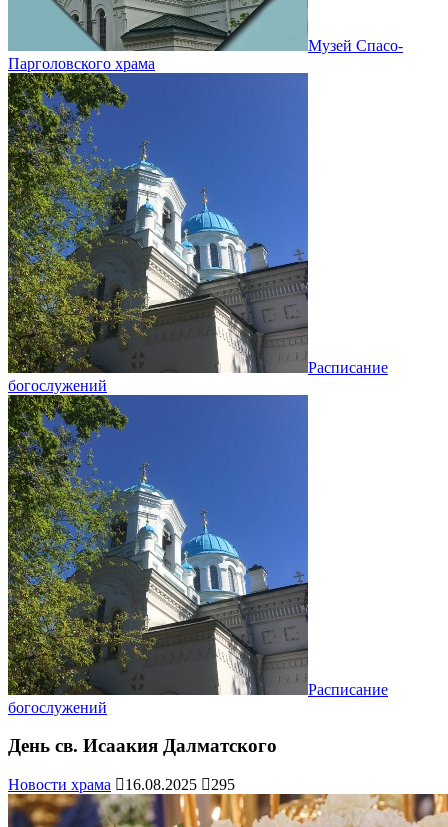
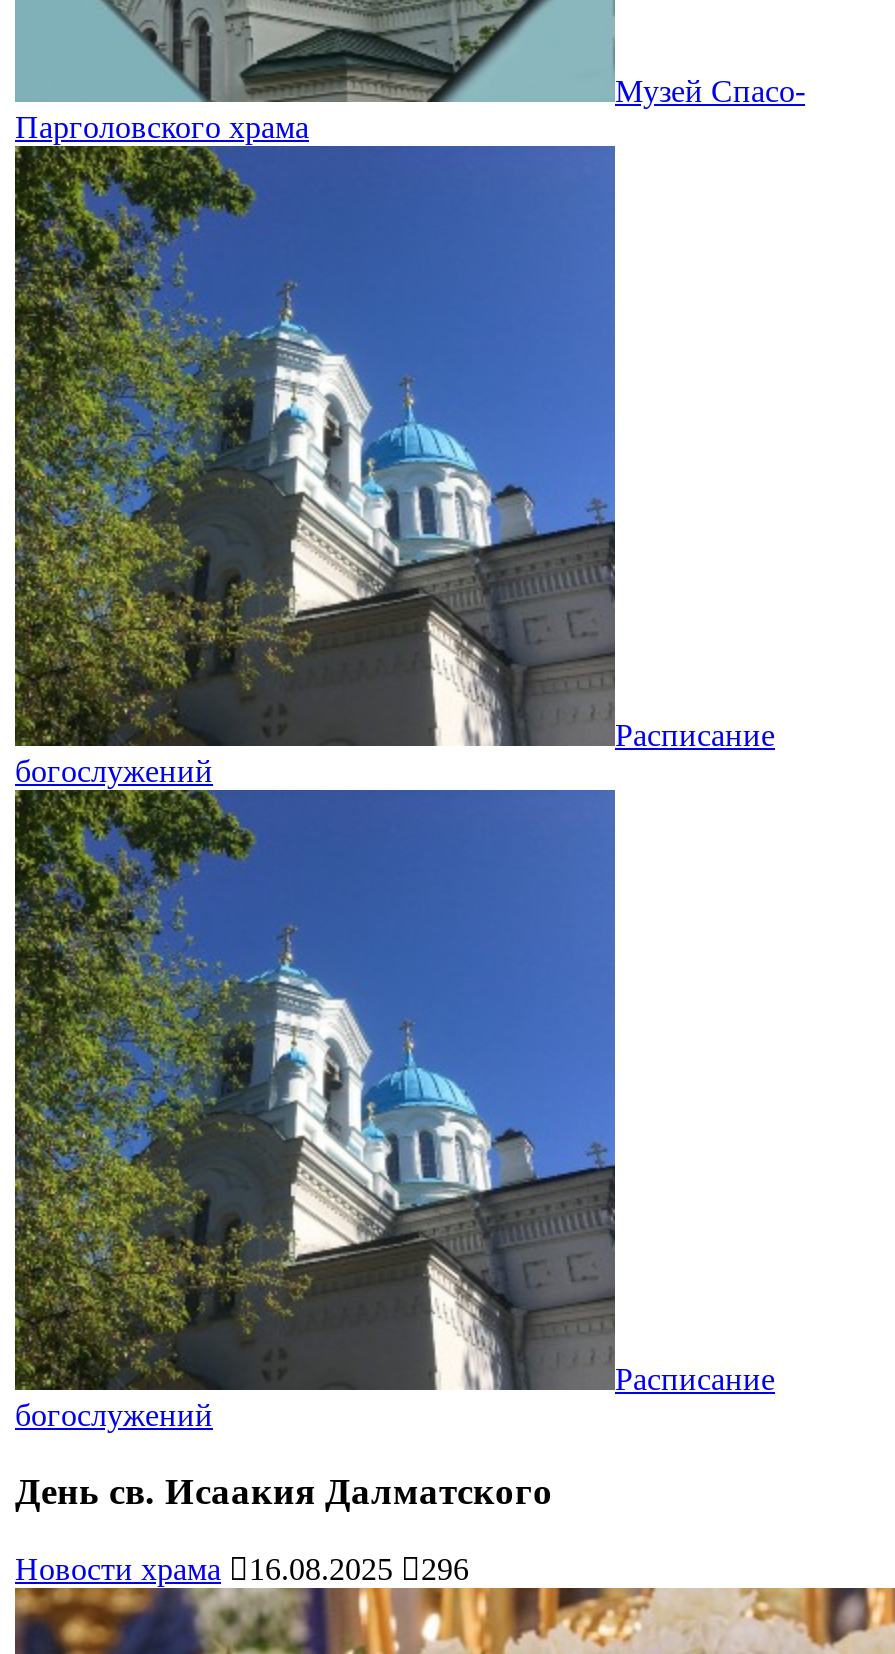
[8,776,235,793] Новости храма 16.08.2025 295 -> [15,1552,469,1586] Новости храма 16.08.2025 296

